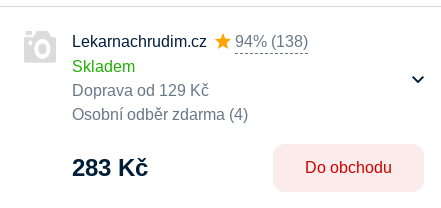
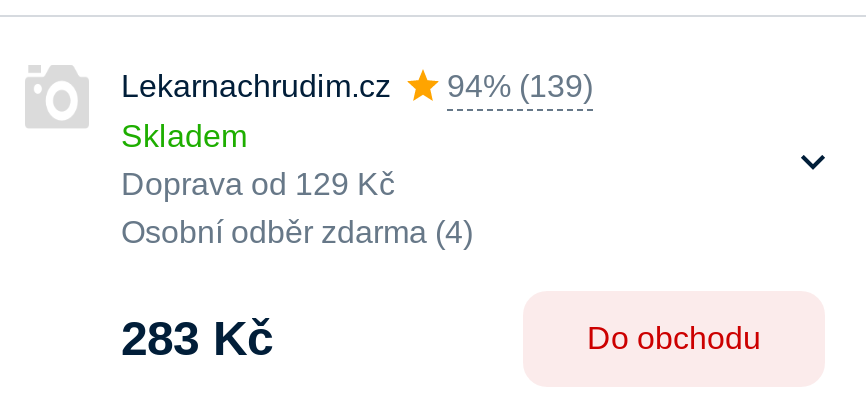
[72,33,308,50] Lekarnachrudim.cz 94% (138) -> [121,69,593,103] Lekarnachrudim.cz 94% (139)

